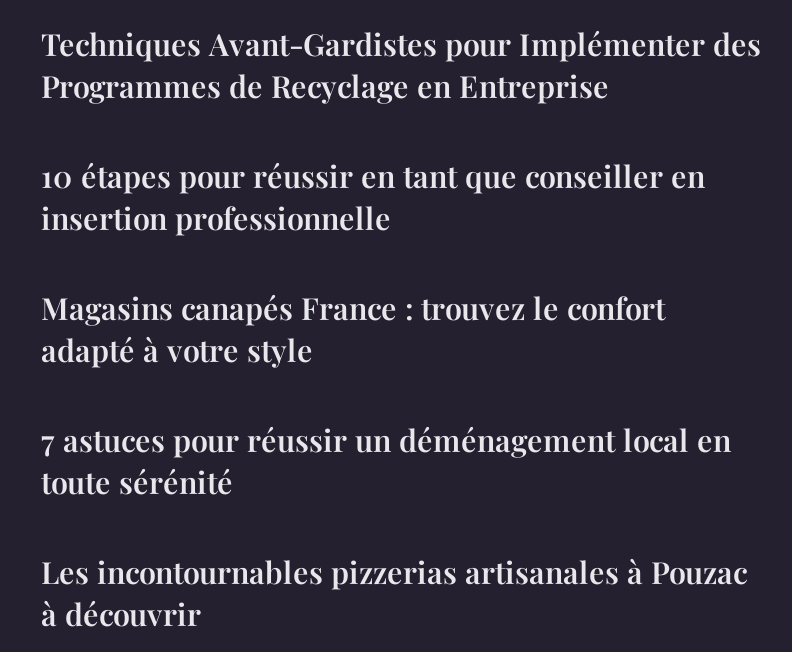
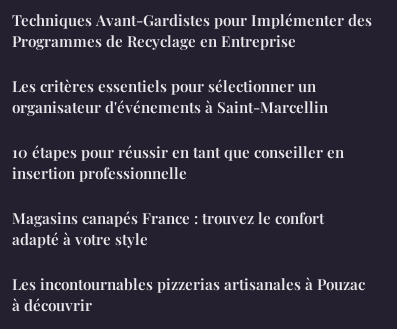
none -> [12,76,328,117] Les critères essentiels pour sélectionner un | organisateur d'événements à Saint-Marcellin
moved [41,156,705,370] -> [12,142,344,249]: 10 étapes pour réussir en tant que conseiller en | insertion professionnelle | Magasins canapés France : trouvez le confort | adapté à votre style
[41,420,731,502] 7 astuces pour réussir un déménagement local en | toute sérénité -> none

